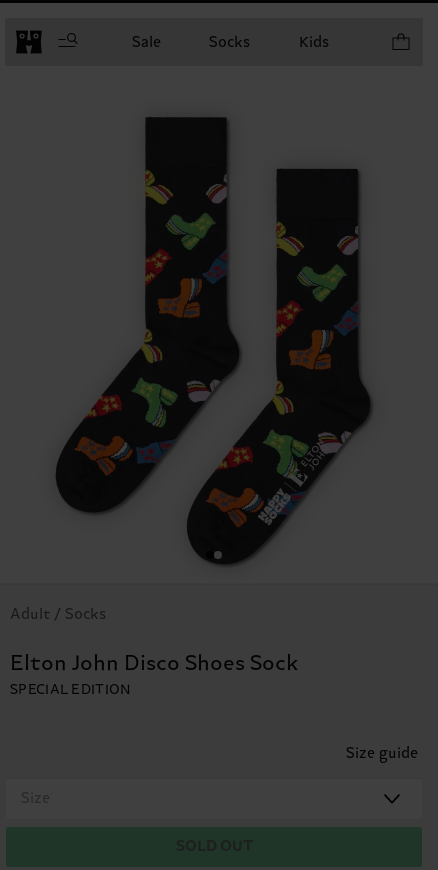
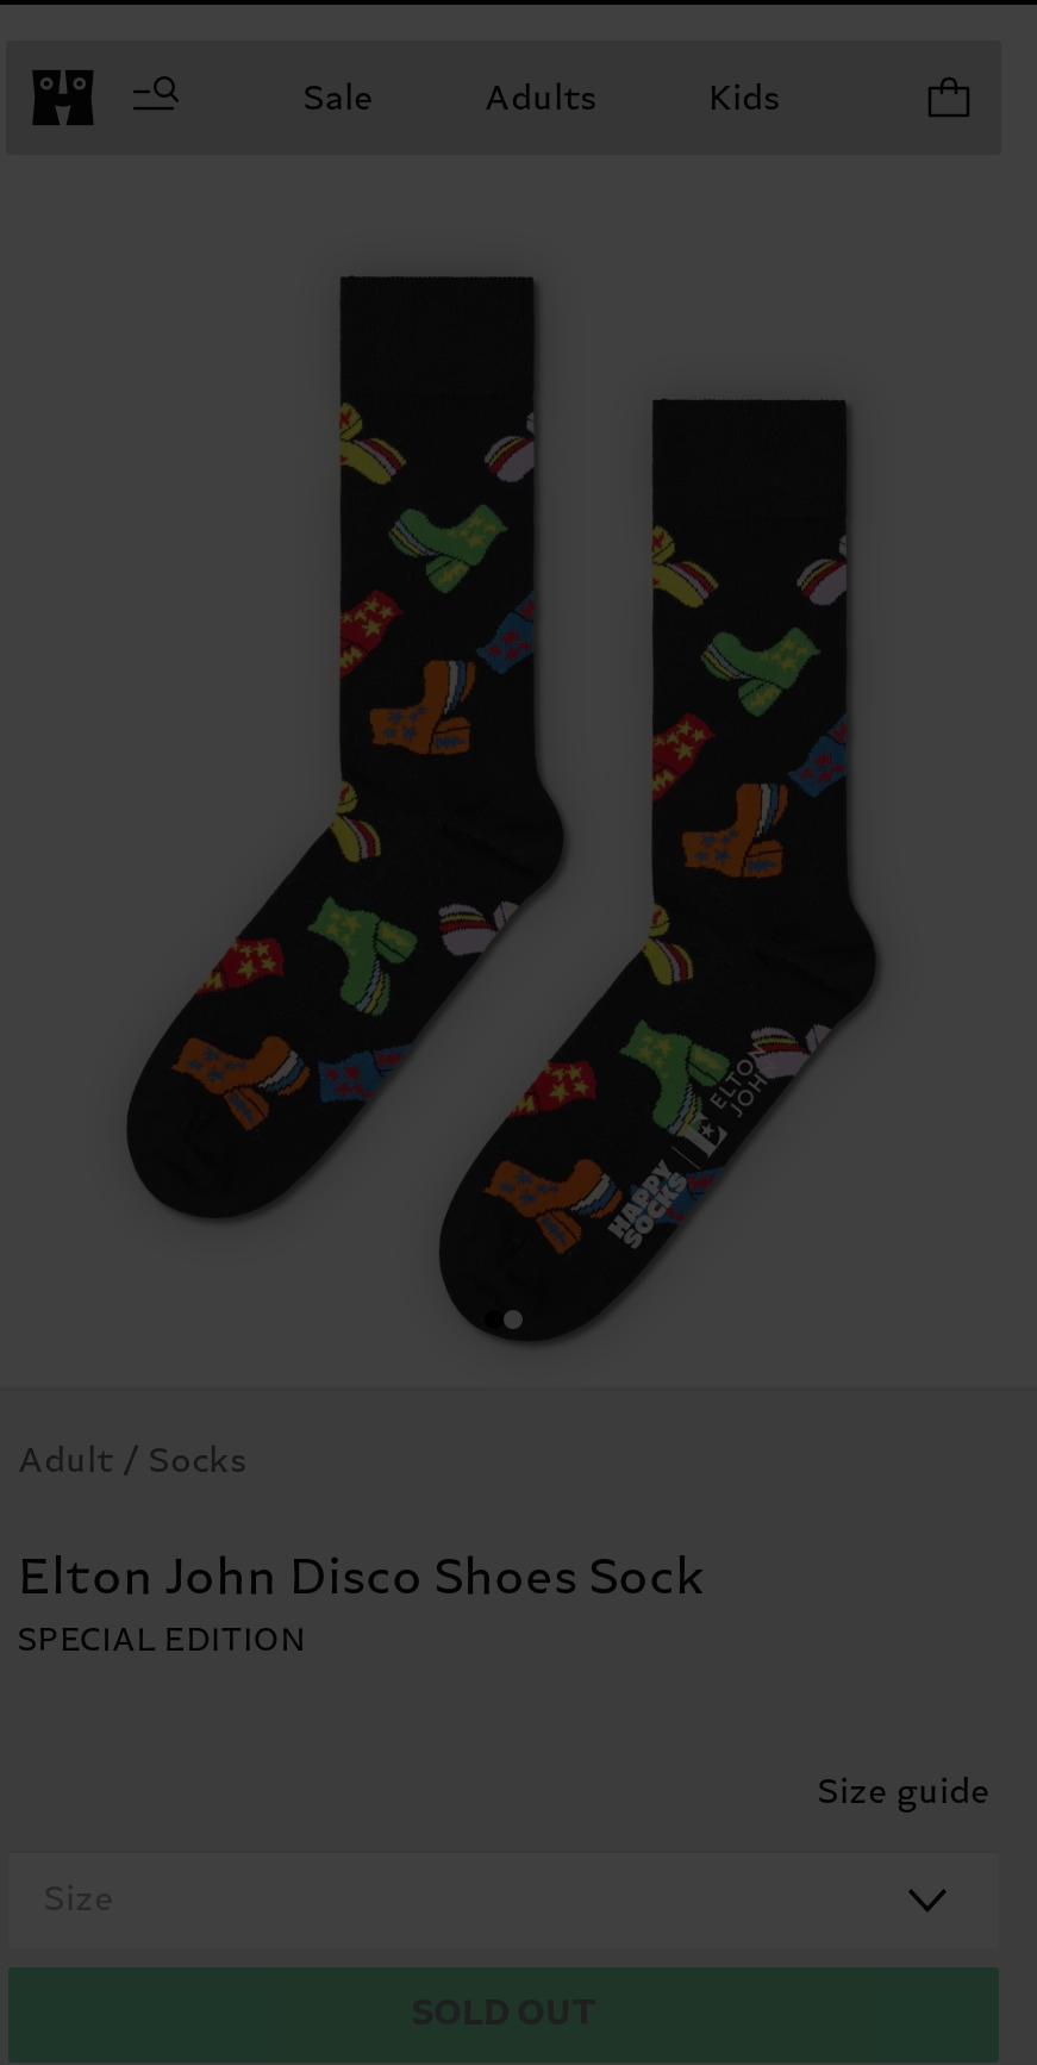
[209,33,250,50] Socks -> [485,77,596,118] Adults

